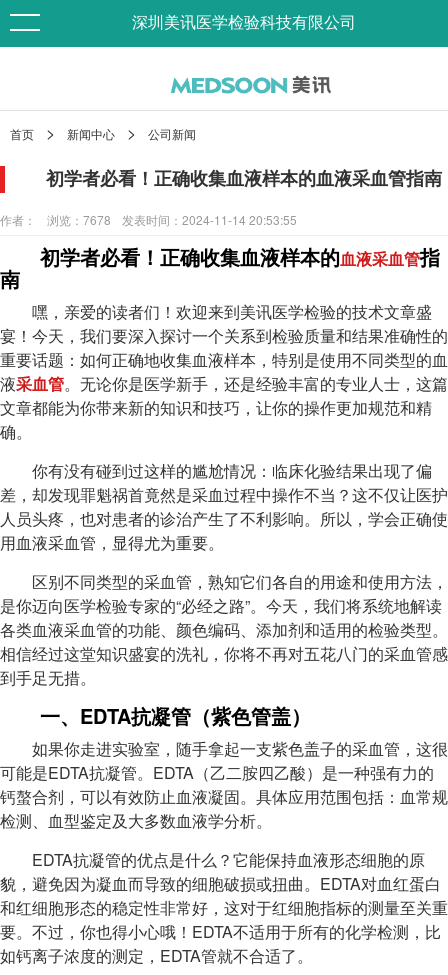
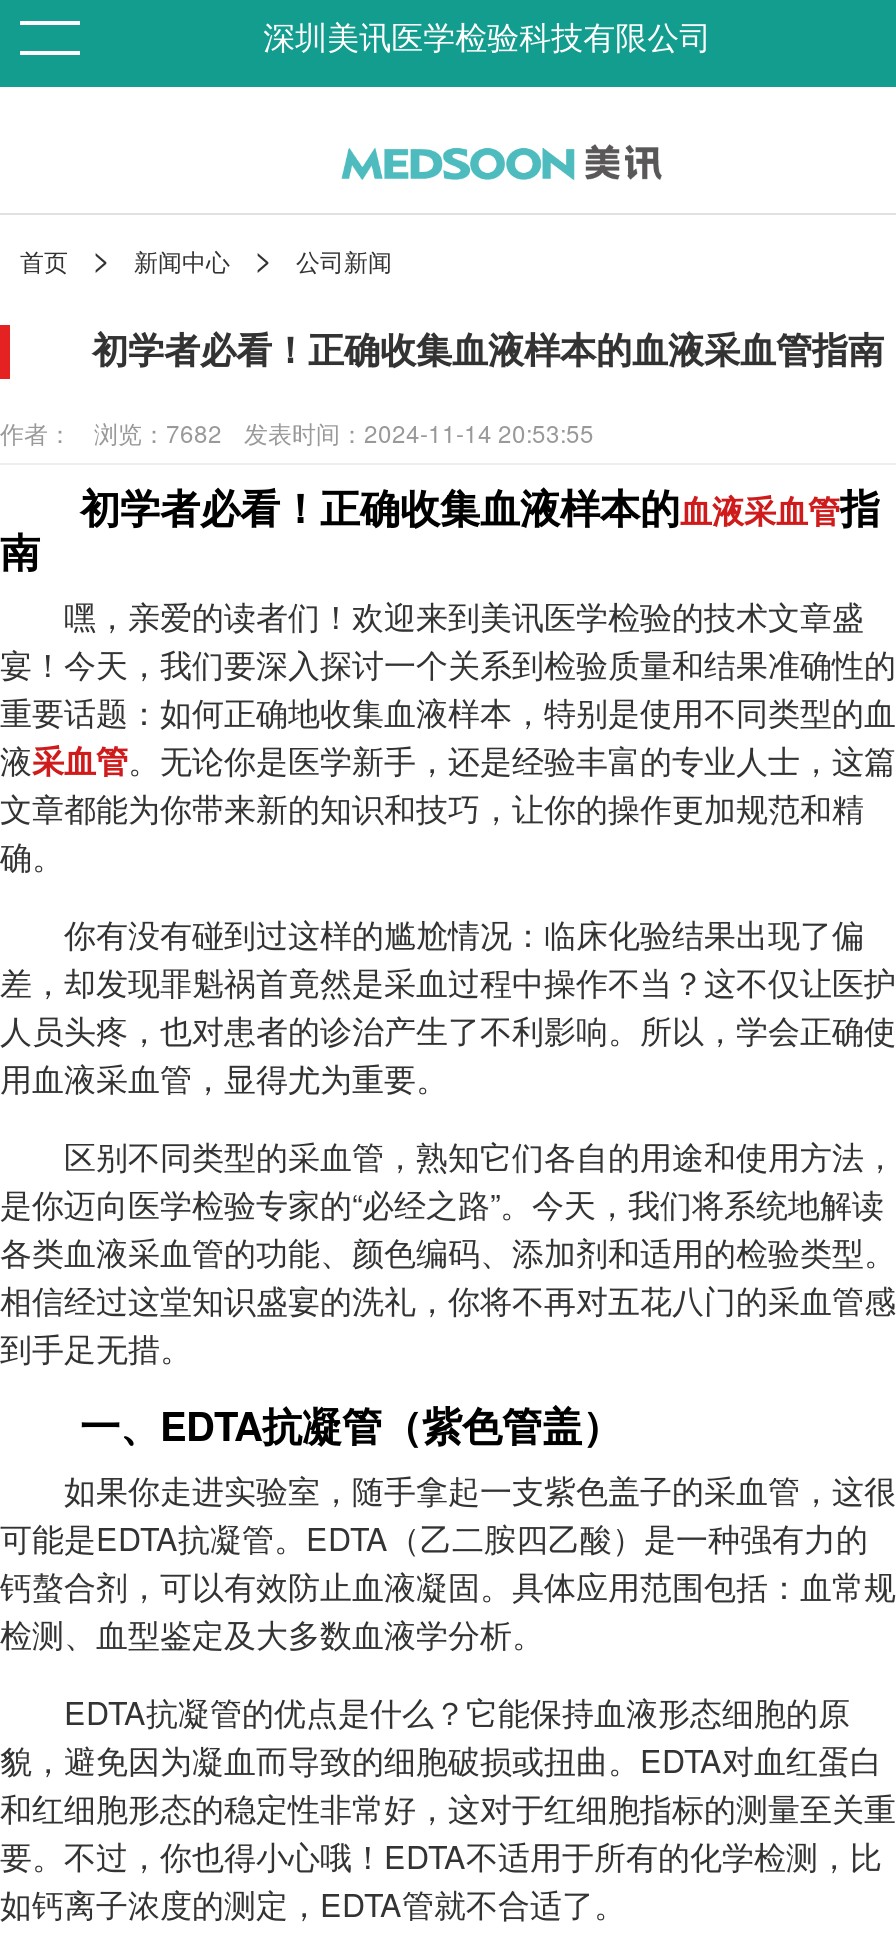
[0,211,297,228] 作者： 浏览：7678 发表时间：2024-11-14 20:53:55 -> [0,415,594,449] 作者： 浏览：7682 发表时间：2024-11-14 20:53:55

